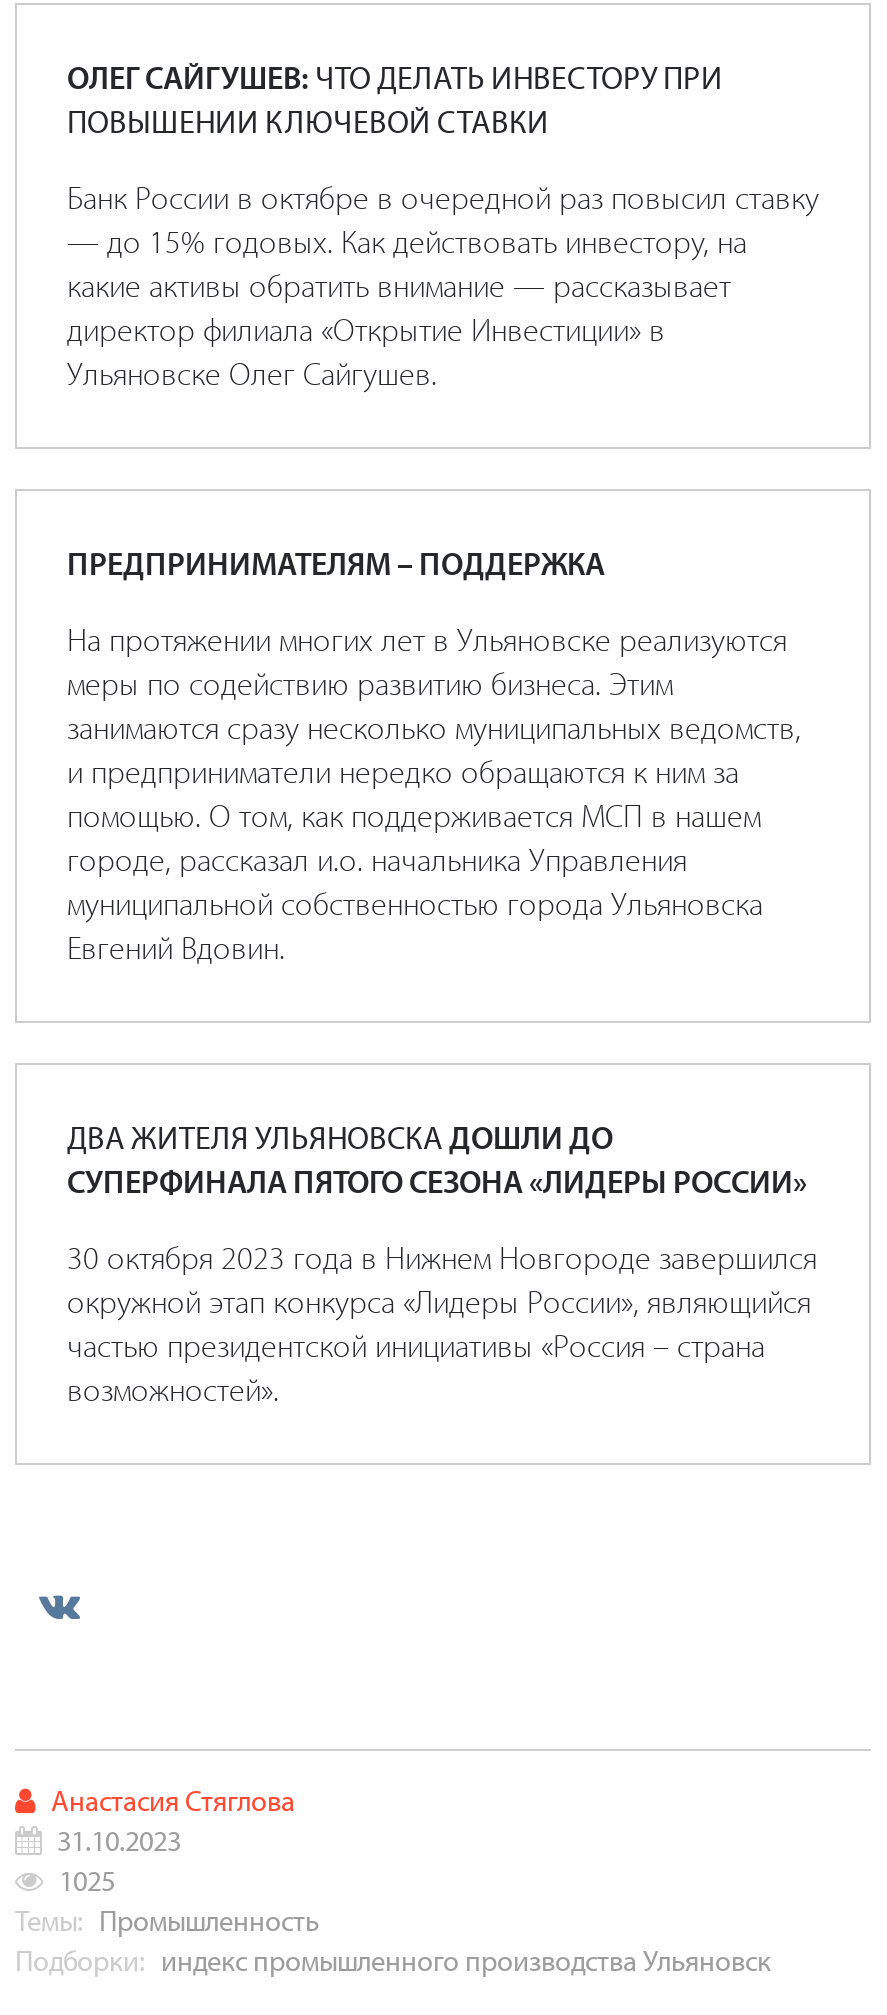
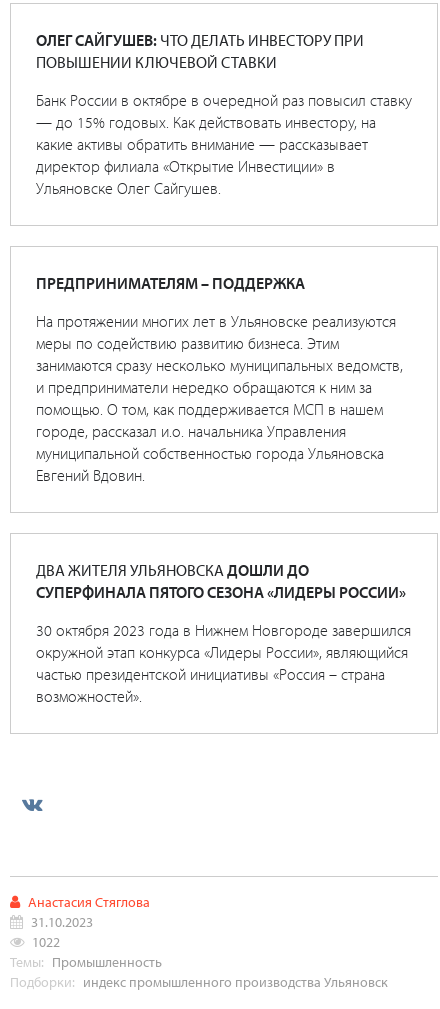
[53,1860,115,1898] 1025 -> [29,932,60,951] 1022

